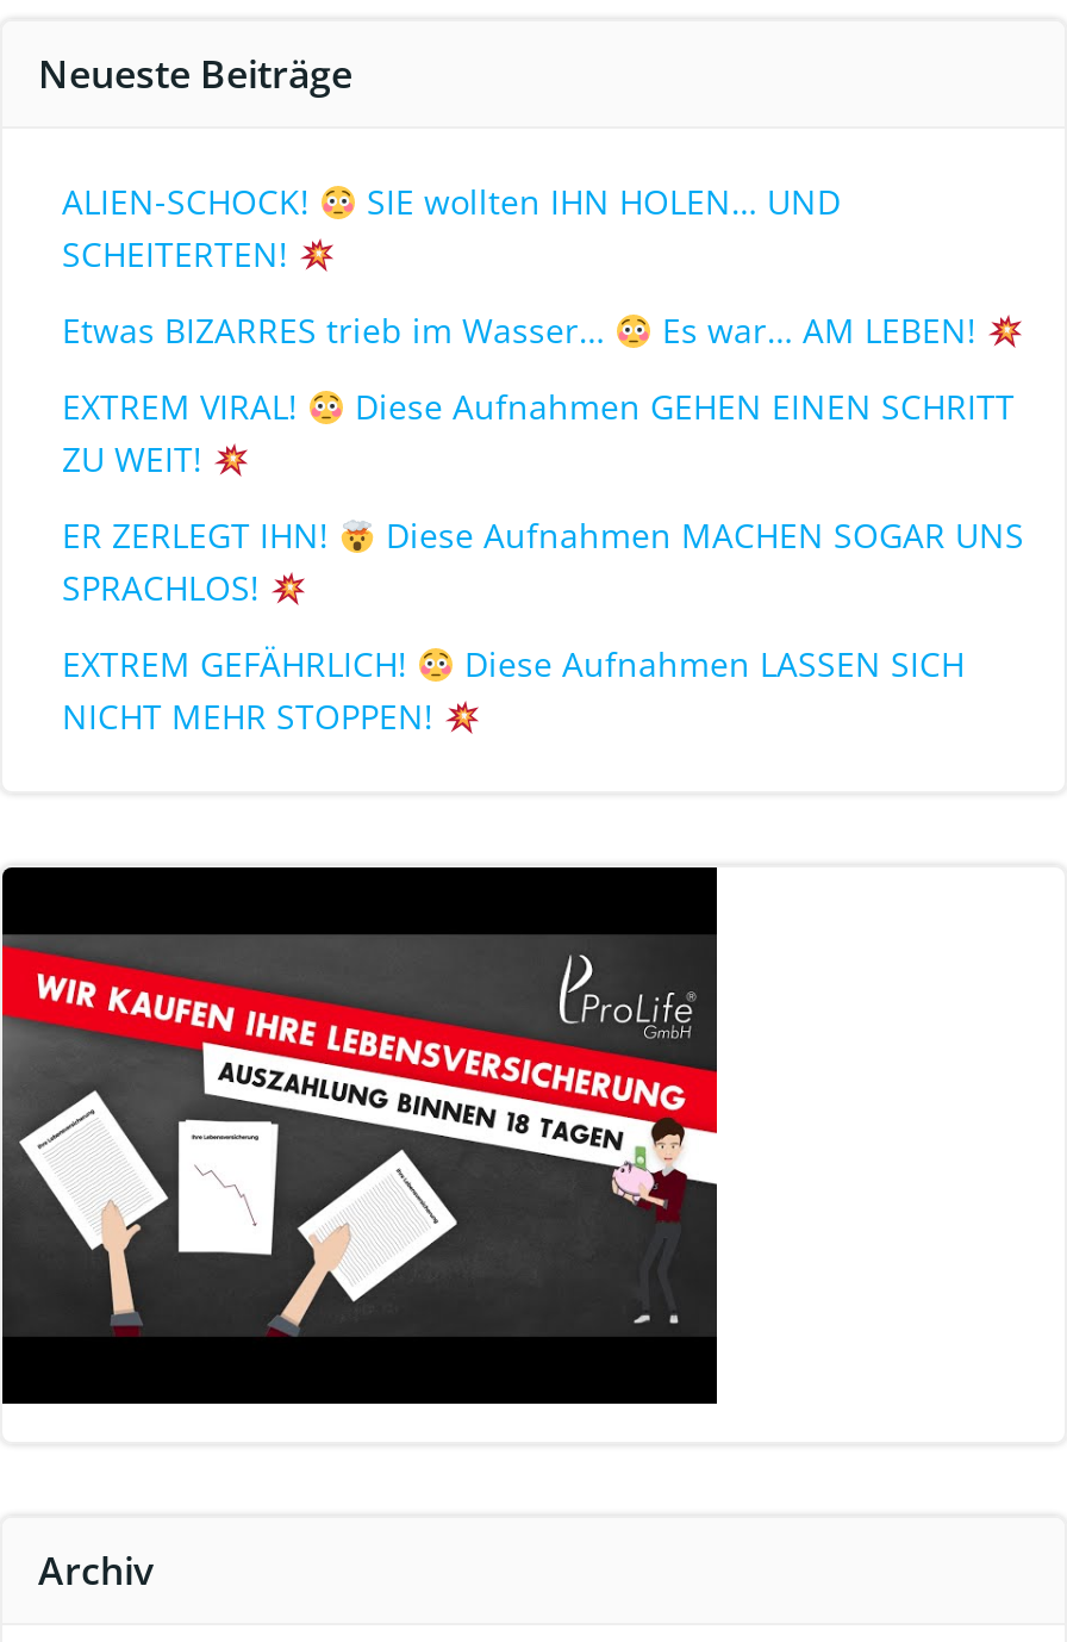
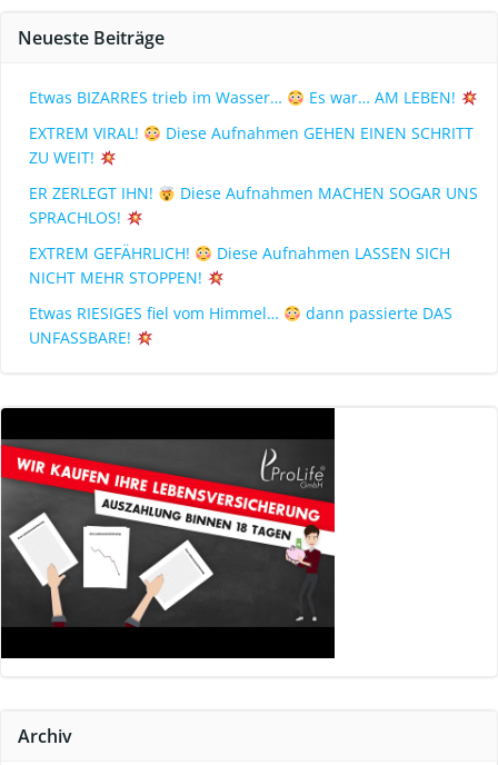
[62,179,841,277] ALIEN-SCHOCK! | SIE wollten IHN HOLEN… UND | SCHEITERTEN! -> none
moved [62,308,1024,739] -> [29,87,478,288]: Etwas BIZARRES trieb im Wasser… | Es war… AM LEBEN! | EXTREM VIRAL! | ... | Diese Aufnahmen LASSEN SICH | NICHT MEHR STOPPEN!
none -> [29,303,452,348] Etwas RIESIGES fiel vom Himmel… | dann passierte DAS | UNFASSBARE!

